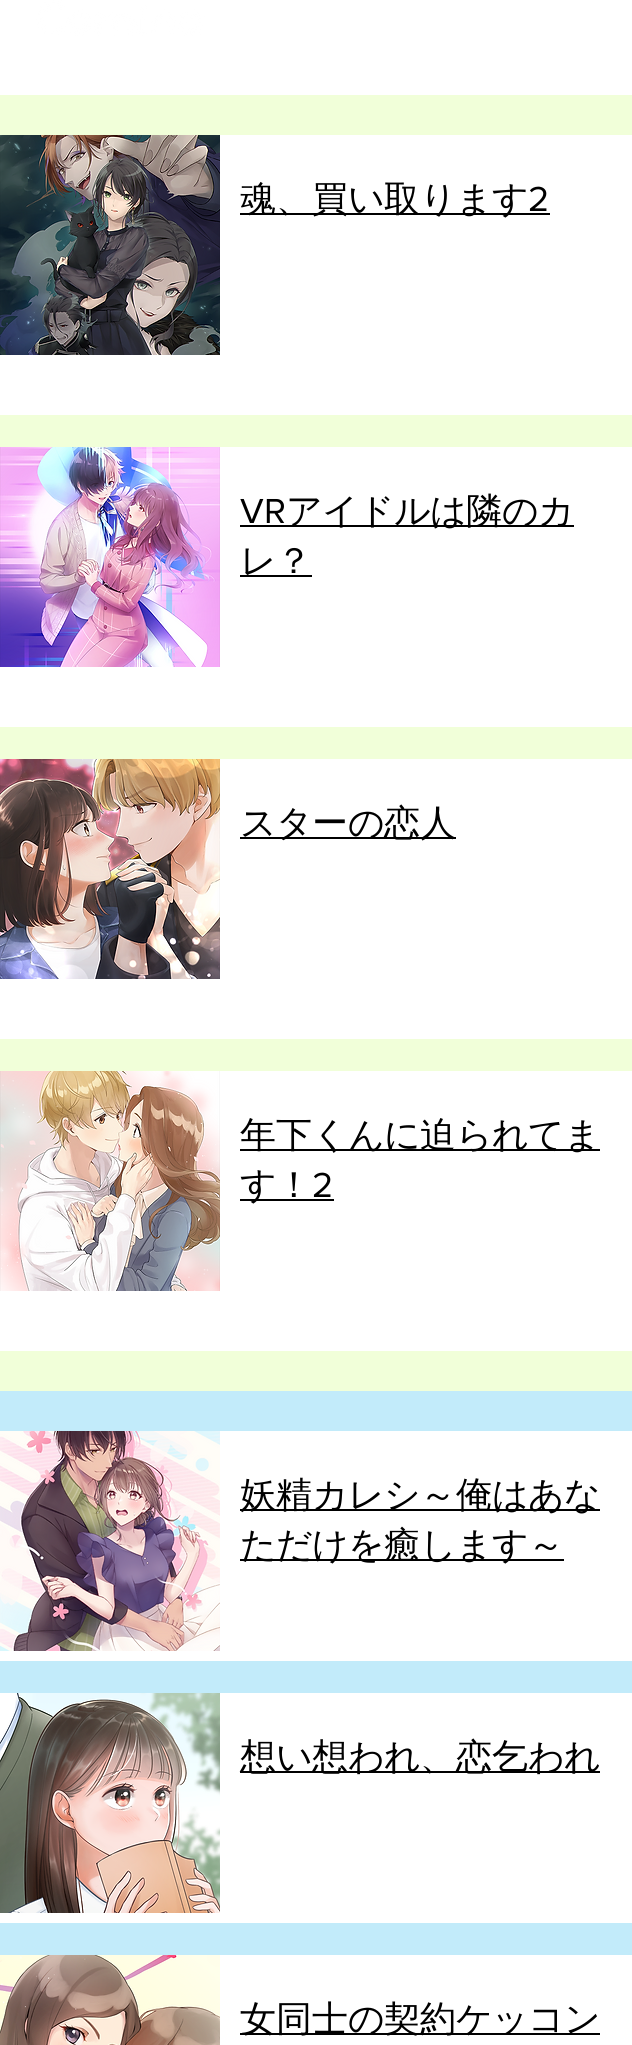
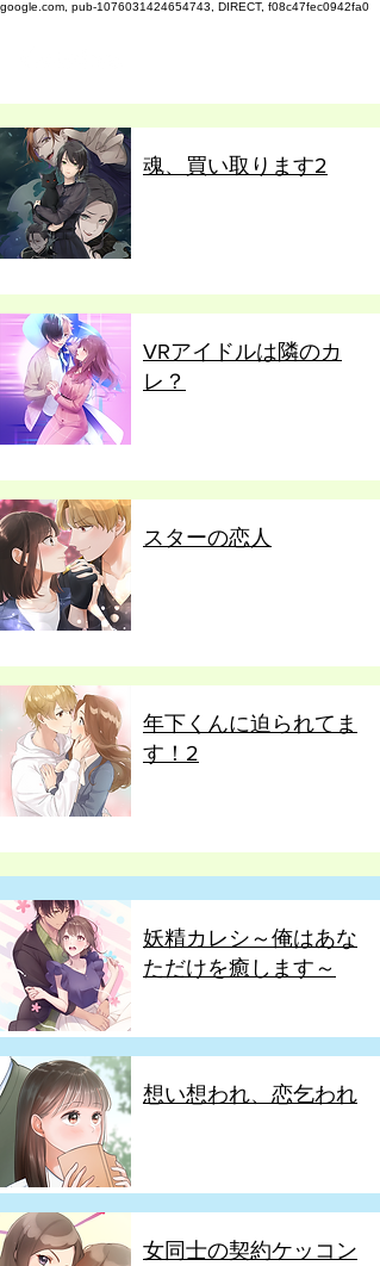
none -> [0,0,369,13] google.com, pub-1076031424654743, DIRECT, f08c47fec0942fa0

